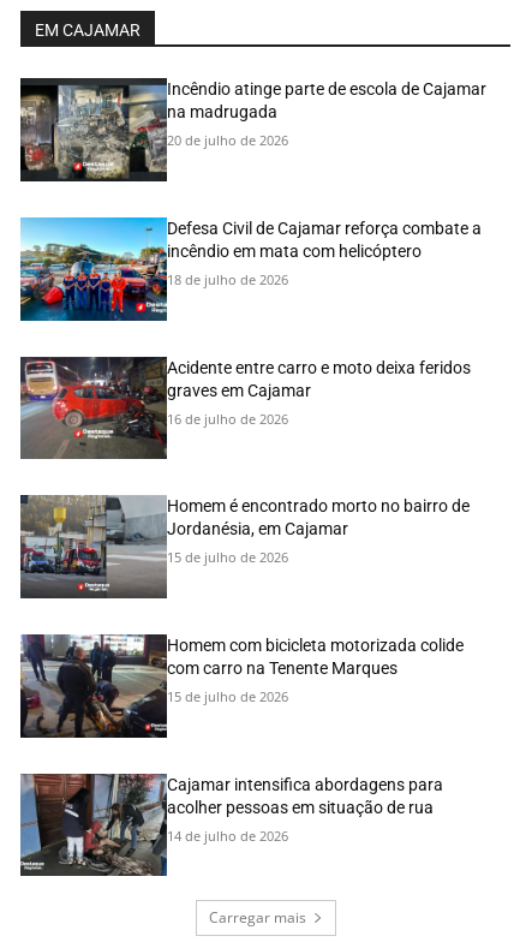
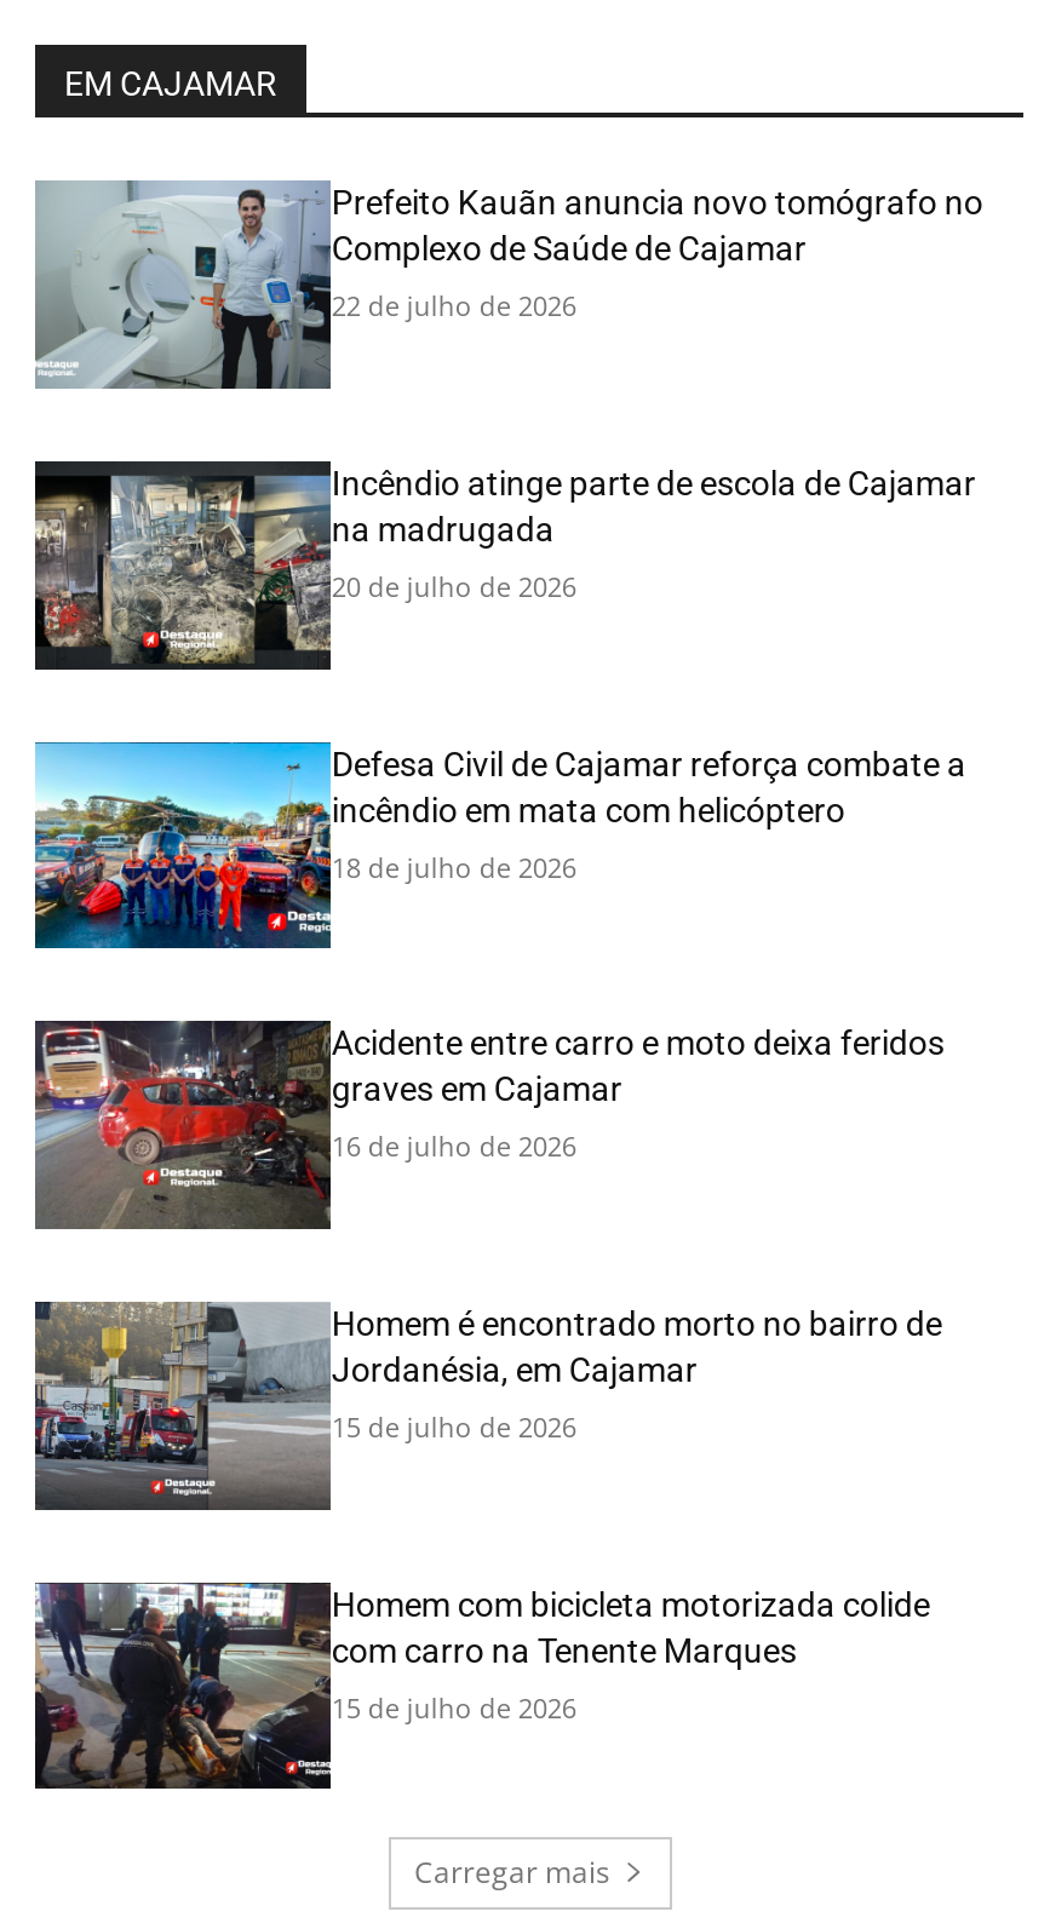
none -> [35,180,983,389] [image] | Prefeito Kauãn anuncia novo tomógrafo no | Complexo de Saúde de Cajamar | 22 de julho de 2026
moved [18,80,487,678] -> [30,464,976,1669]: [image] | Incêndio atinge parte de escola de Cajamar | na madrugada | ... | Homem com bicicleta motorizada colide | com carro na Tenente Marques
moved [18,632,168,738] -> [30,1578,333,1791]: [image]
[19,773,444,877] [image] | Cajamar intensifica abordagens para | acolher pessoas em situação de rua | 14 de julho de 2026 -> none

